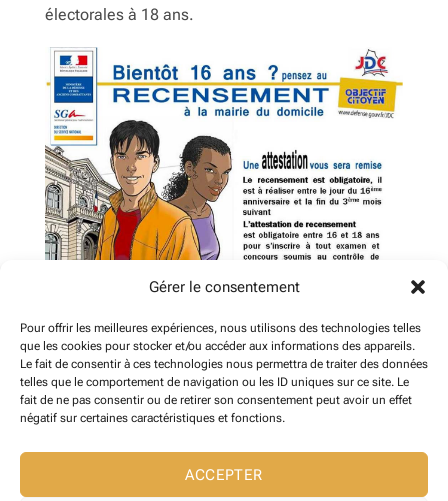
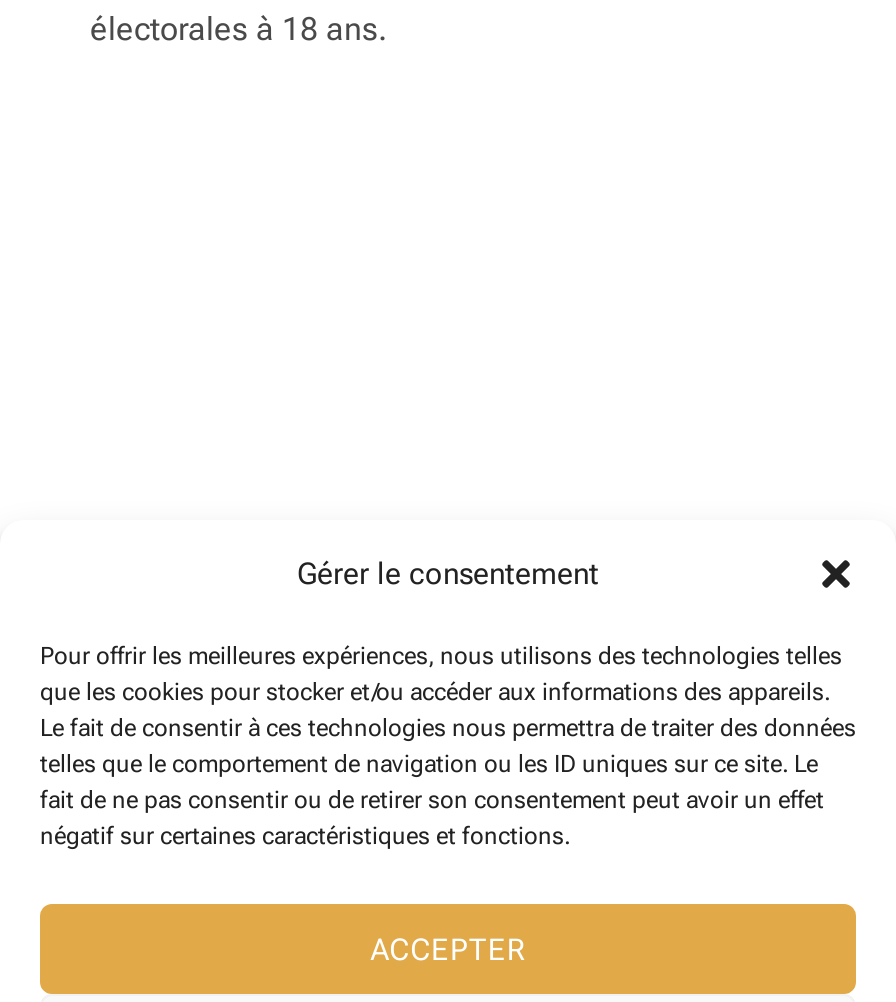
[44,47,404,261] [image] -> none

